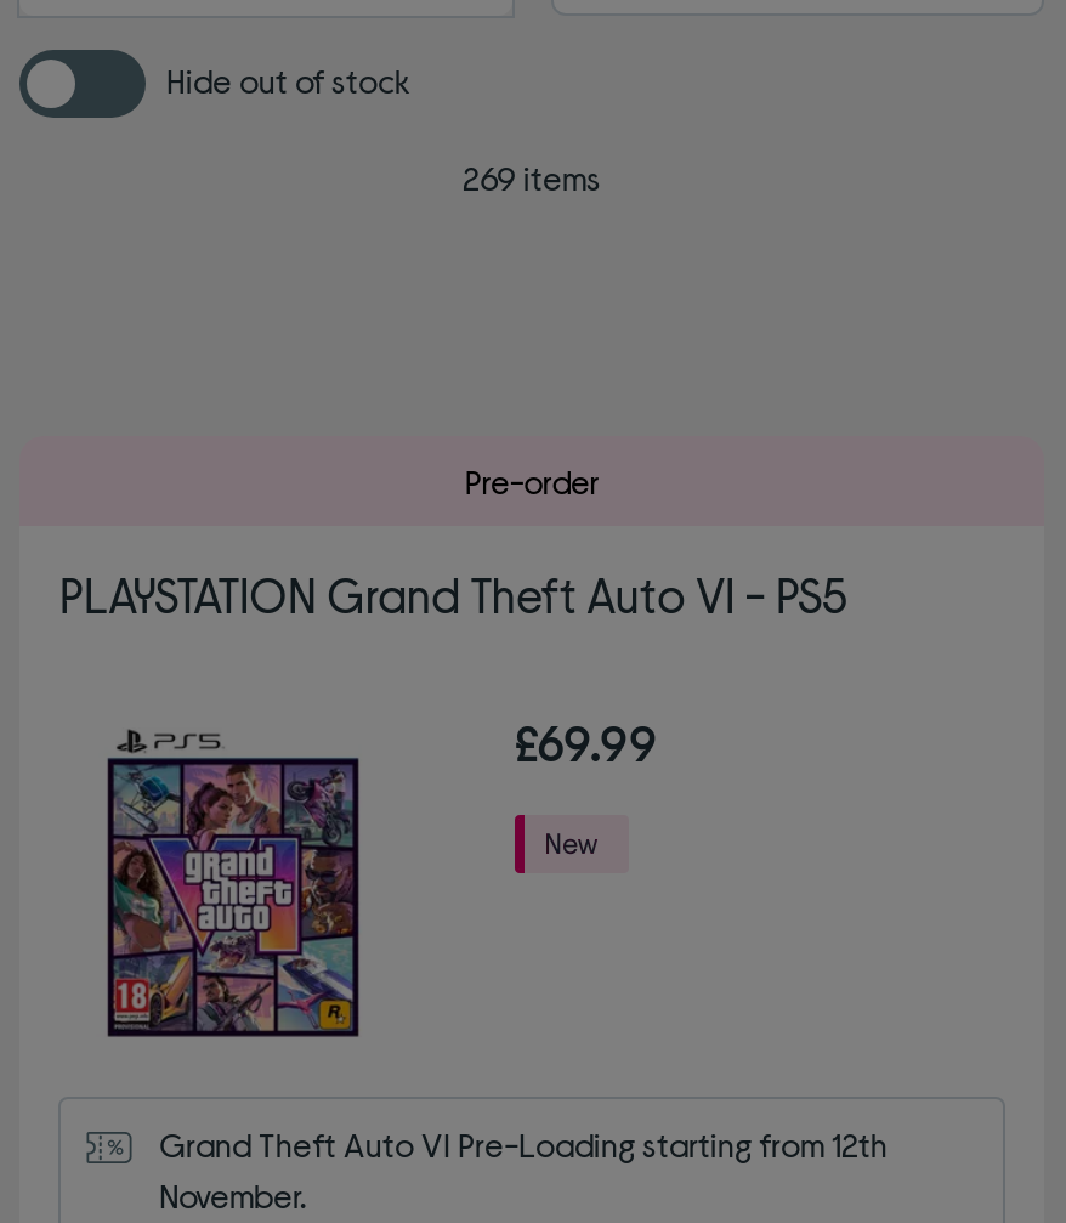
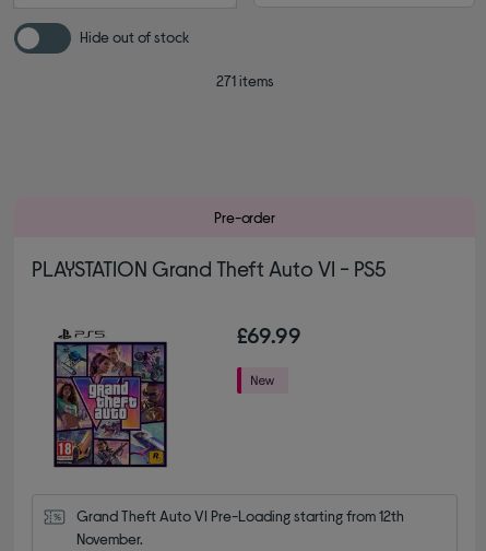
[463,157,601,198] 269 items -> [216,71,274,90] 271 items

